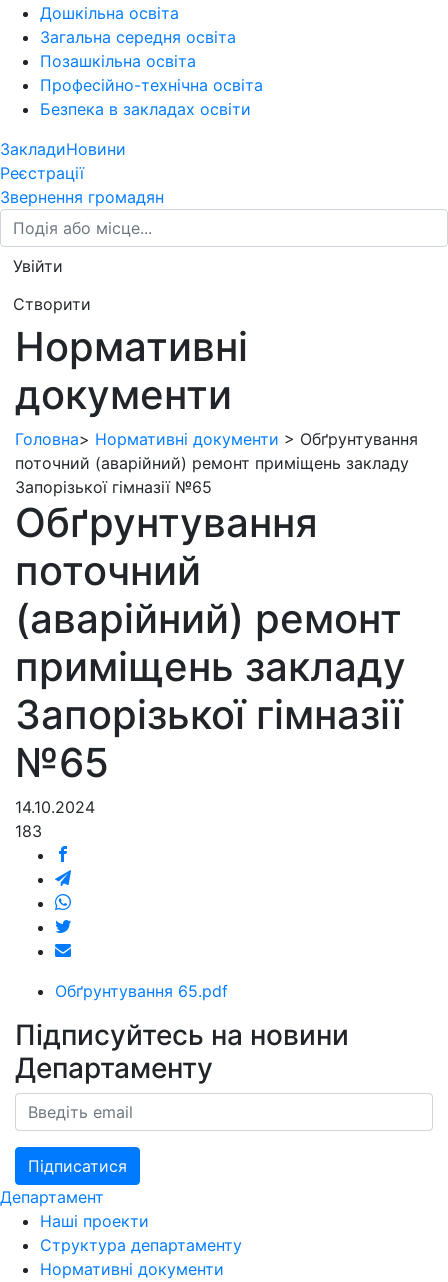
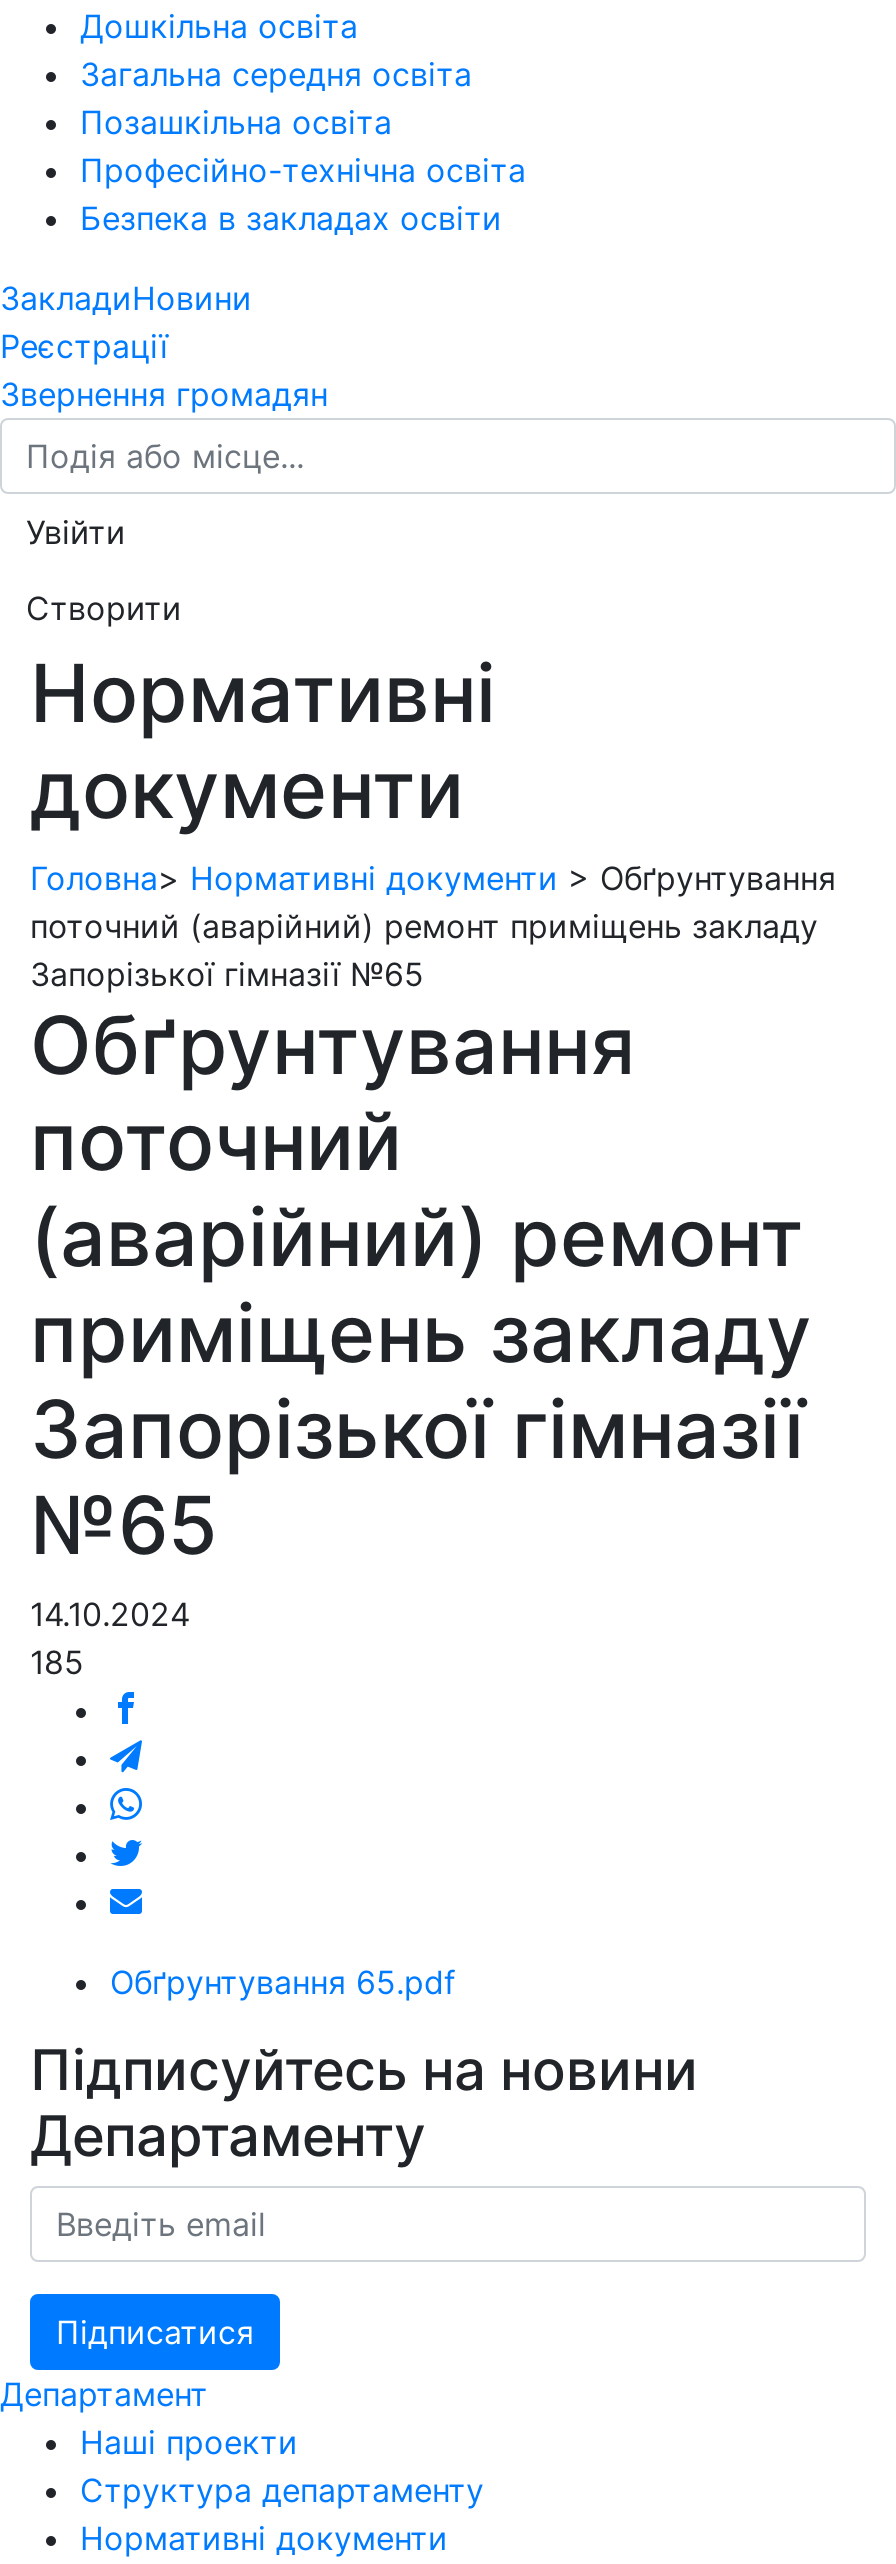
[15,821,42,841] 183 -> [30,1642,84,1682] 185

